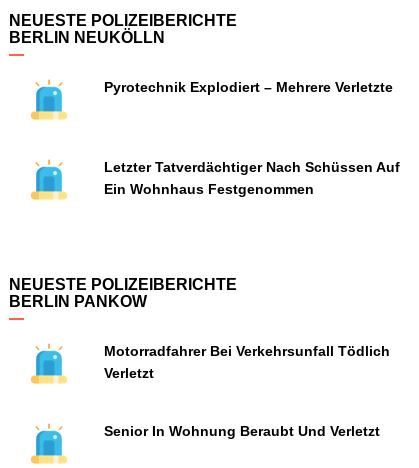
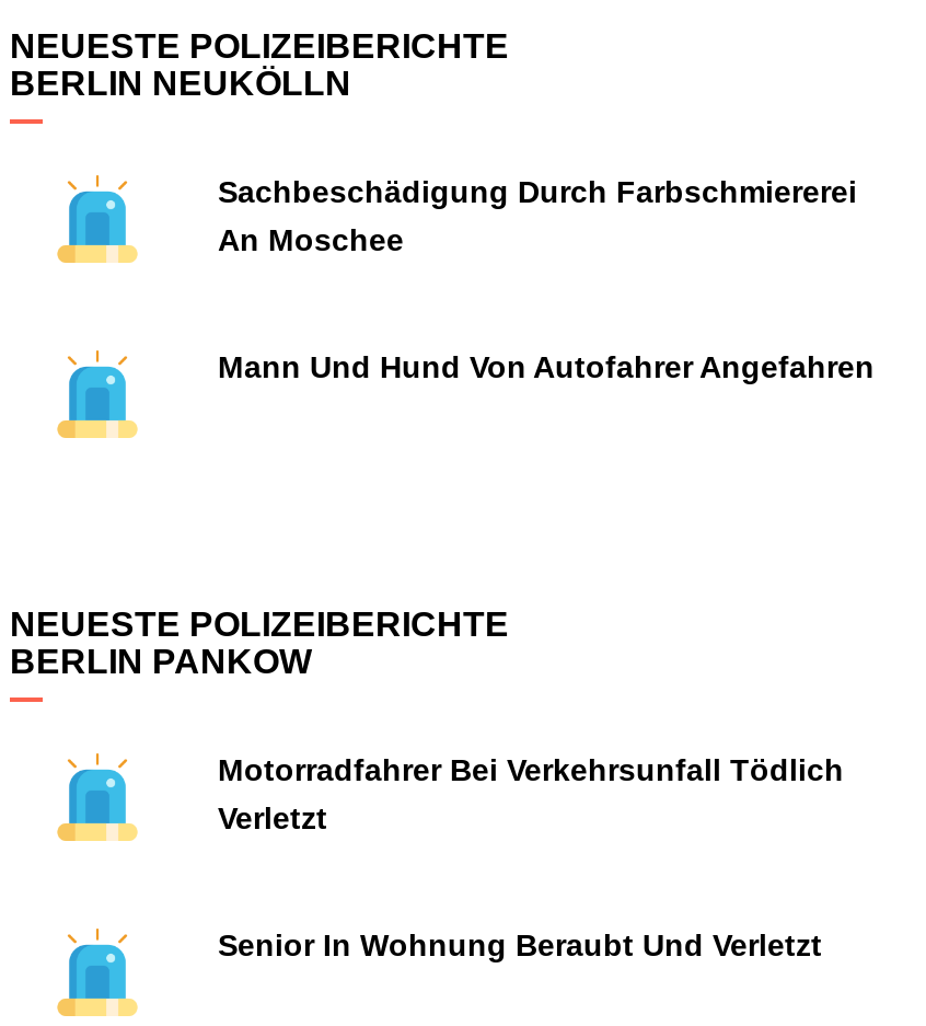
[104,79,393,95] Pyrotechnik Explodiert – Mehrere Verletzte -> [218,174,857,257] Sachbeschädigung Durch Farbschmiererei | An Moschee
[104,159,400,197] Letzter Tatverdächtiger Nach Schüssen Auf | Ein Wohnhaus Festgenommen -> [218,349,875,384] Mann Und Hund Von Autofahrer Angefahren

